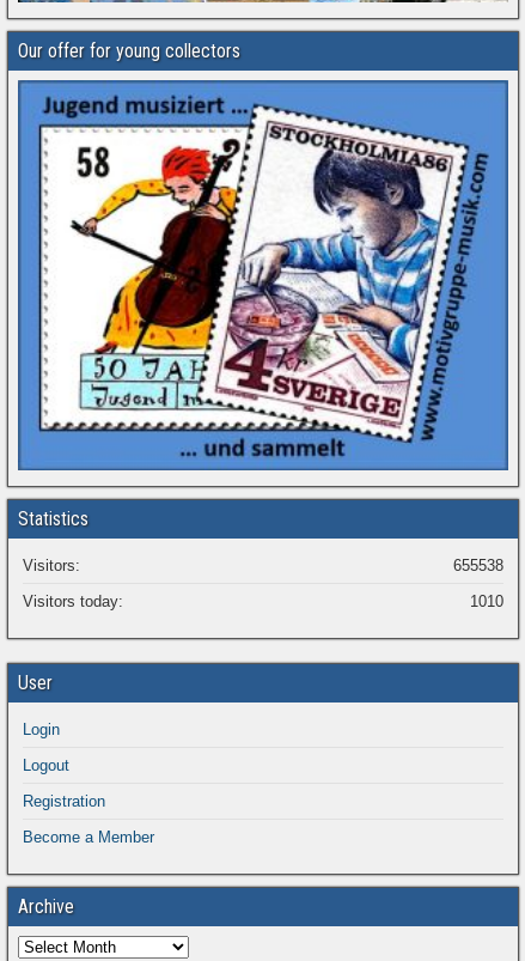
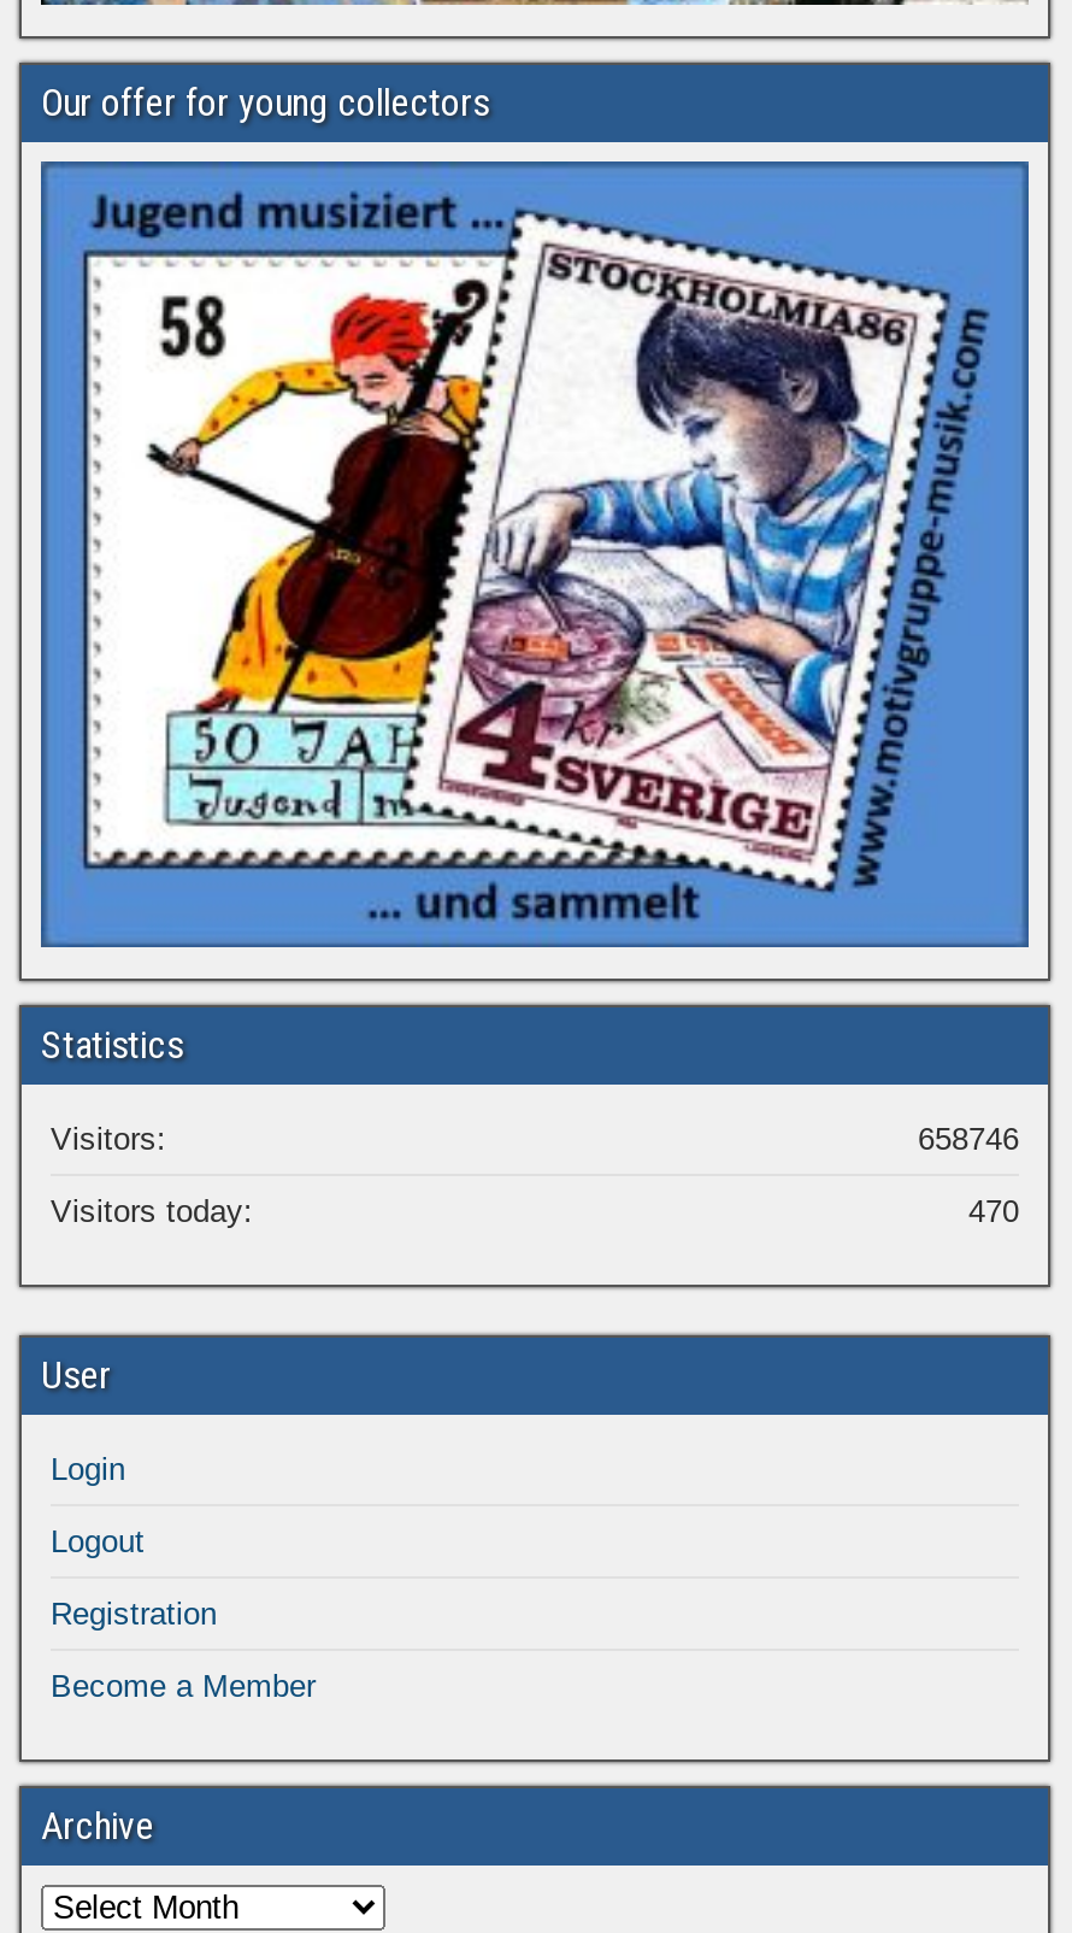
[453,557,503,575] 655538 -> [918,1122,1019,1158] 658746
[470,593,503,611] 1010 -> [968,1194,1019,1230] 470

